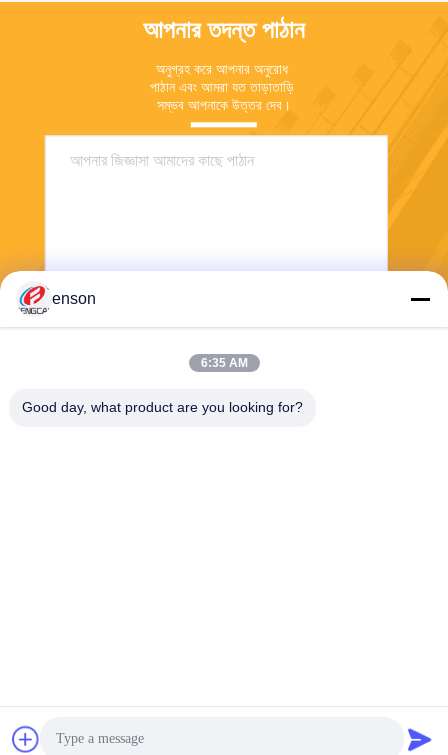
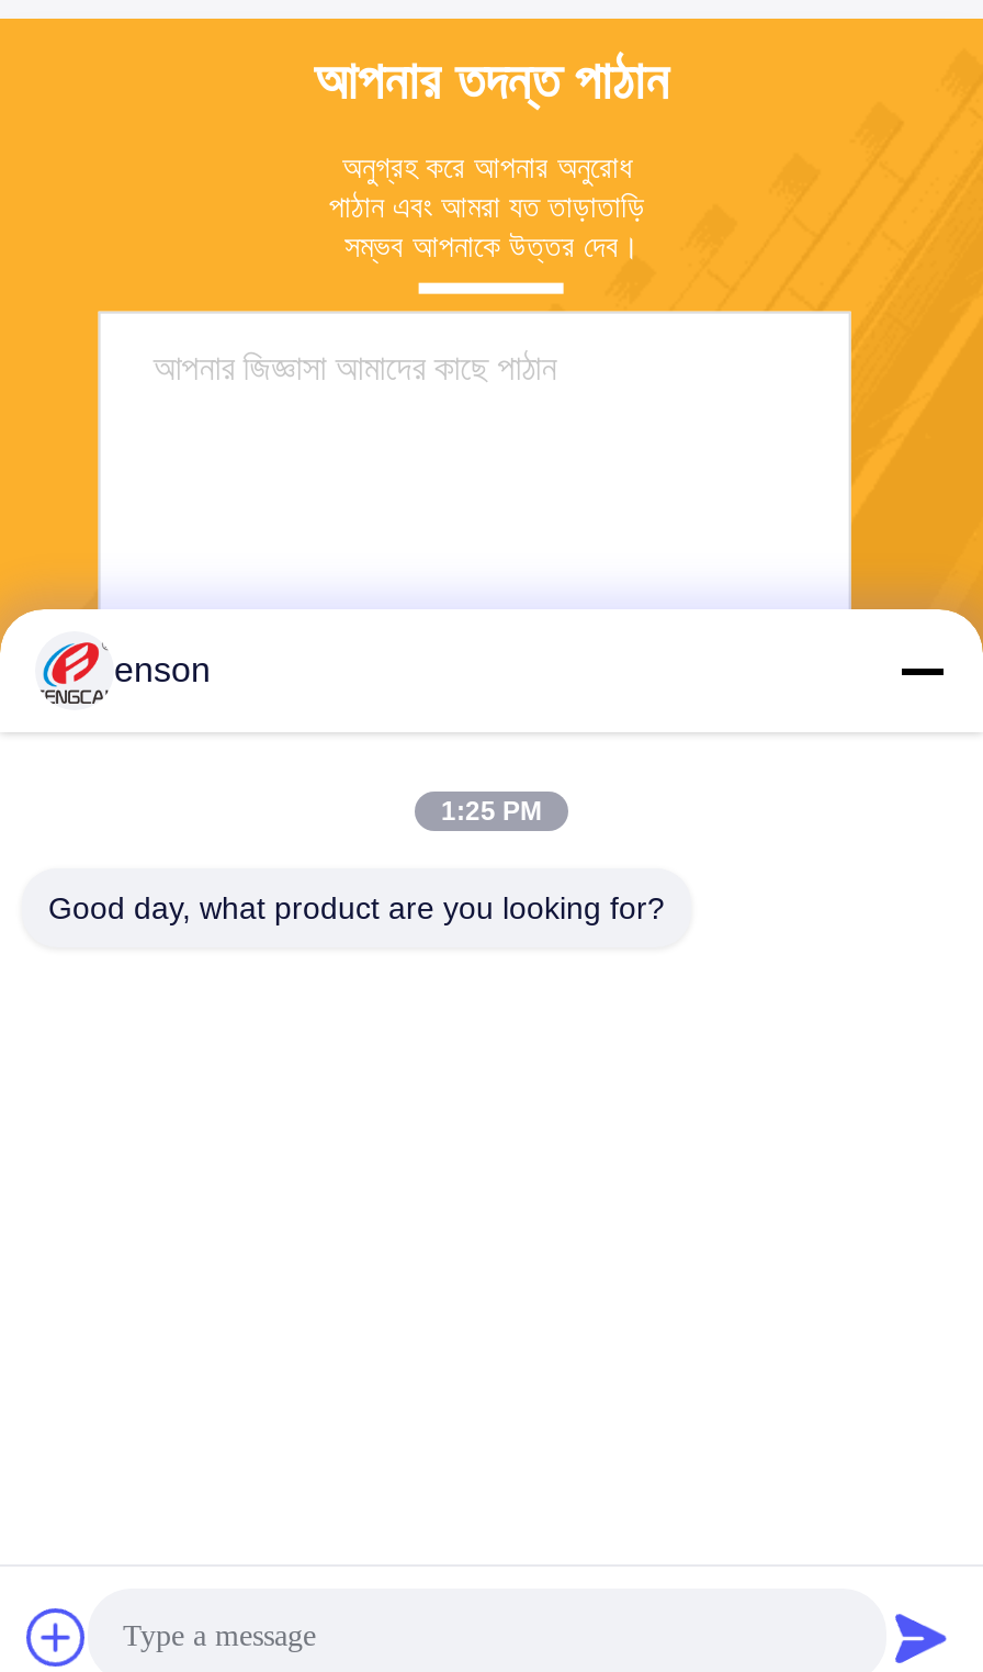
[200,356,247,370] 6:35 AM -> [441,796,542,827] 1:25 PM

